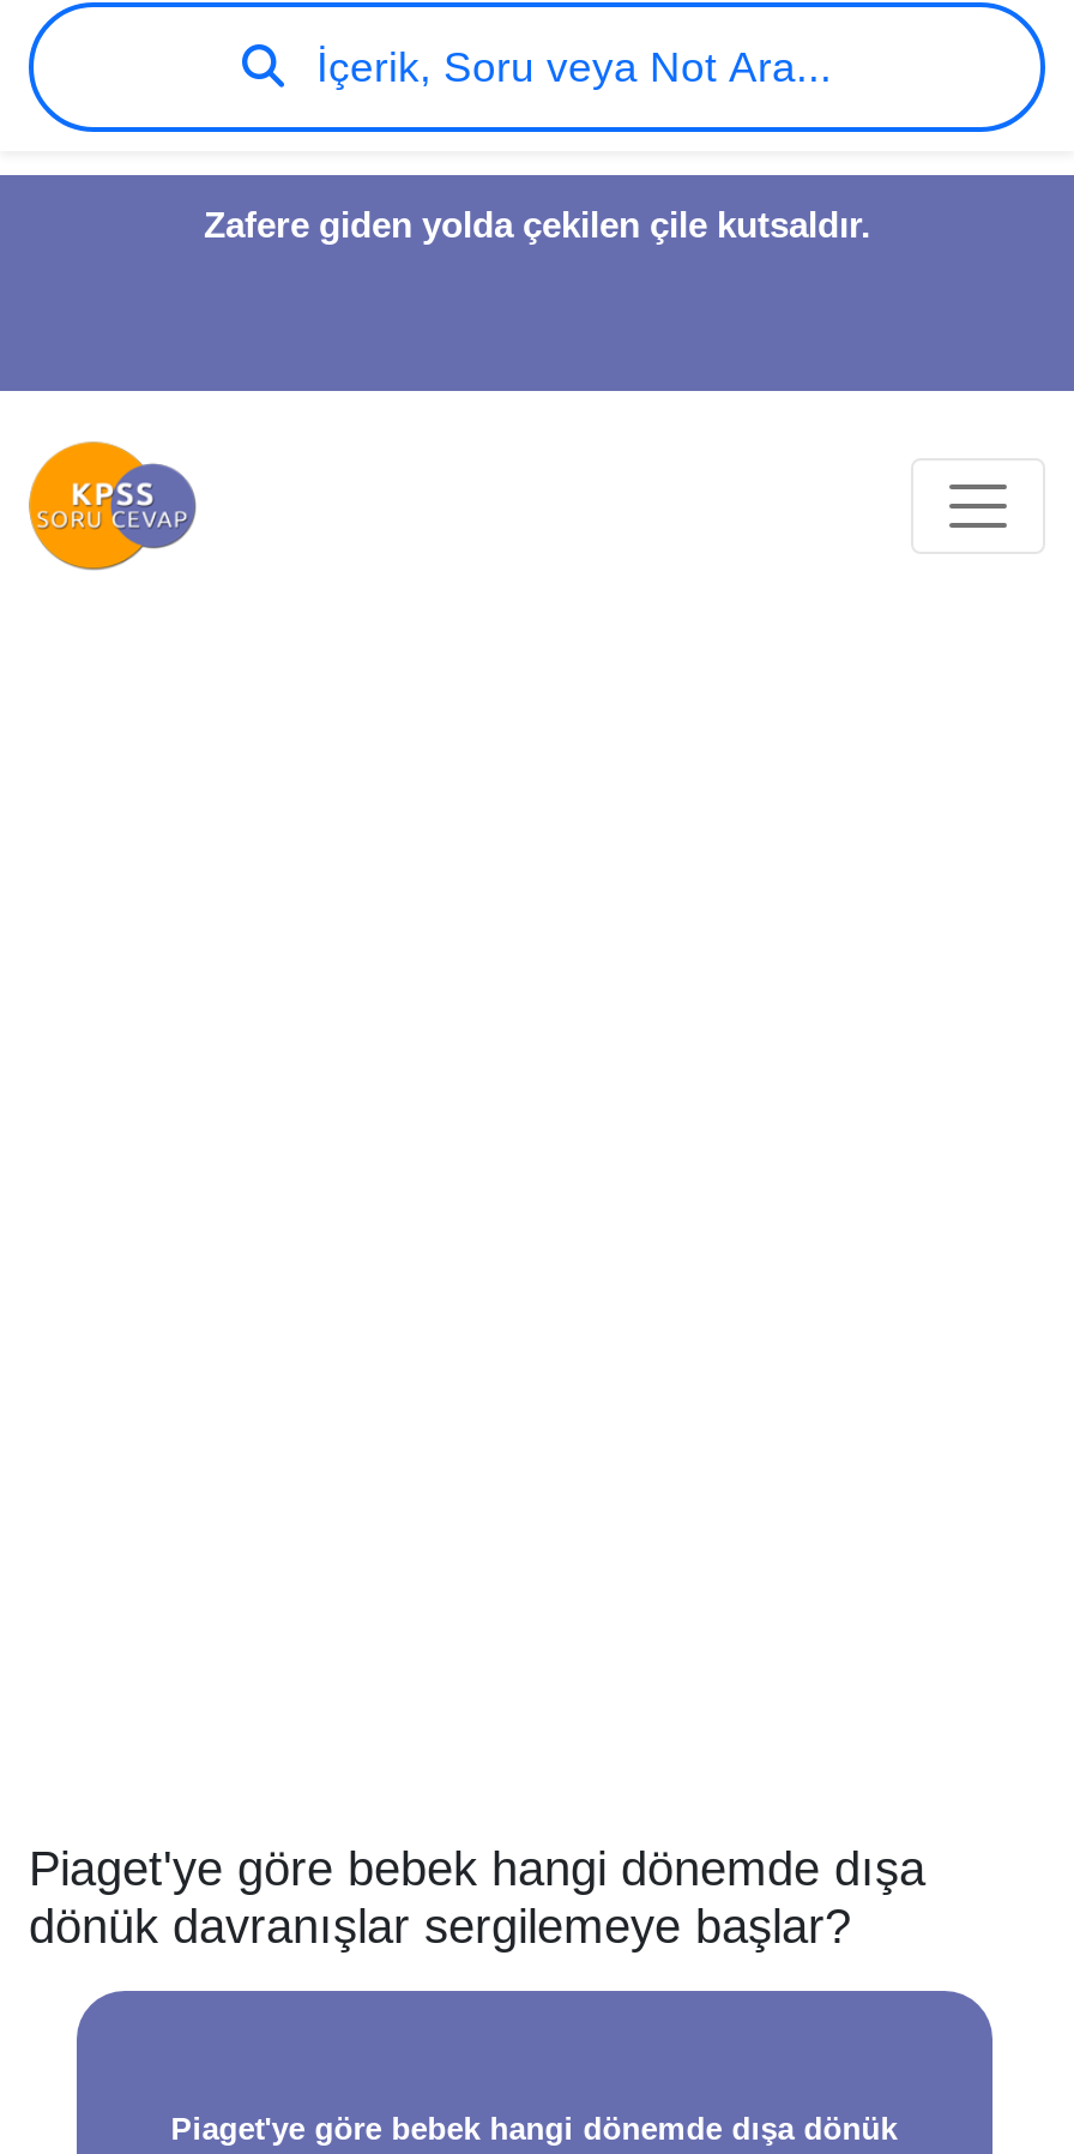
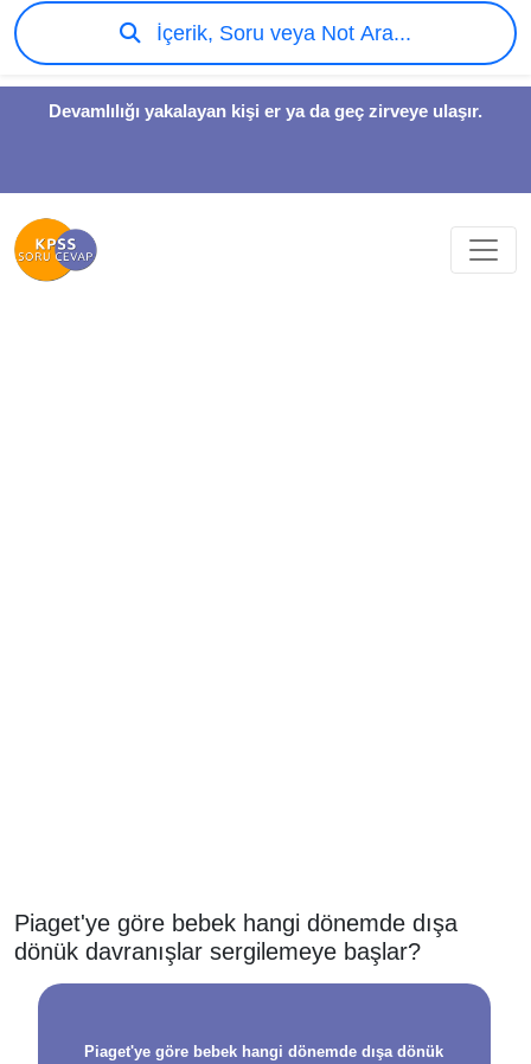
[204,204,870,245] Zafere giden yolda çekilen çile kutsaldır. -> [49,101,482,121] Devamlılığı yakalayan kişi er ya da geç zirveye ulaşır.

